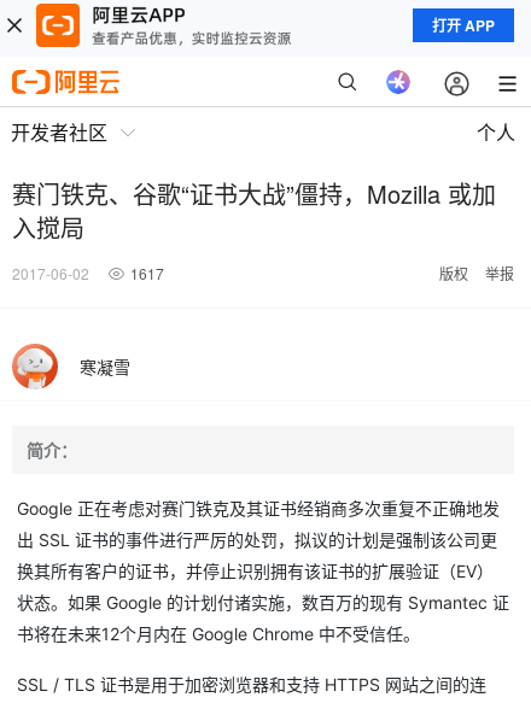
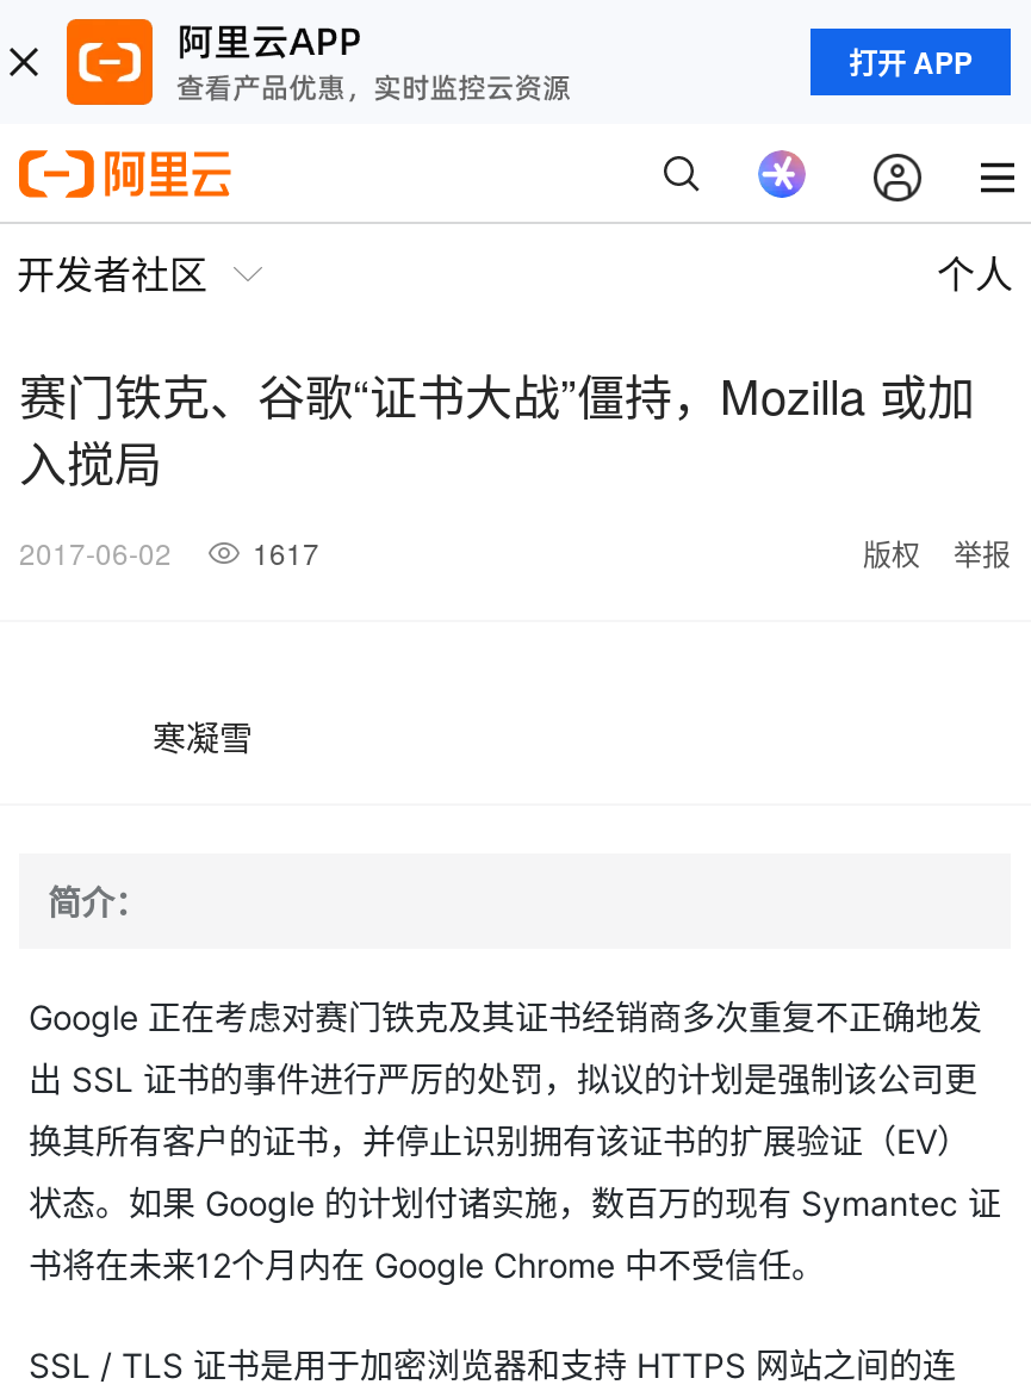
[11,342,59,389] [image] -> none

